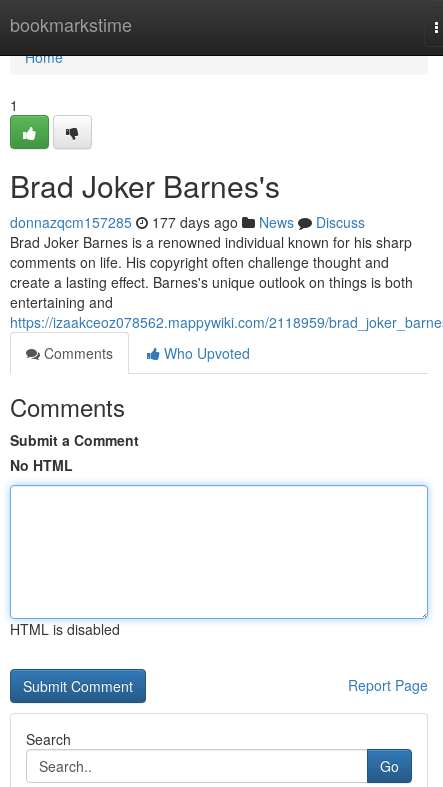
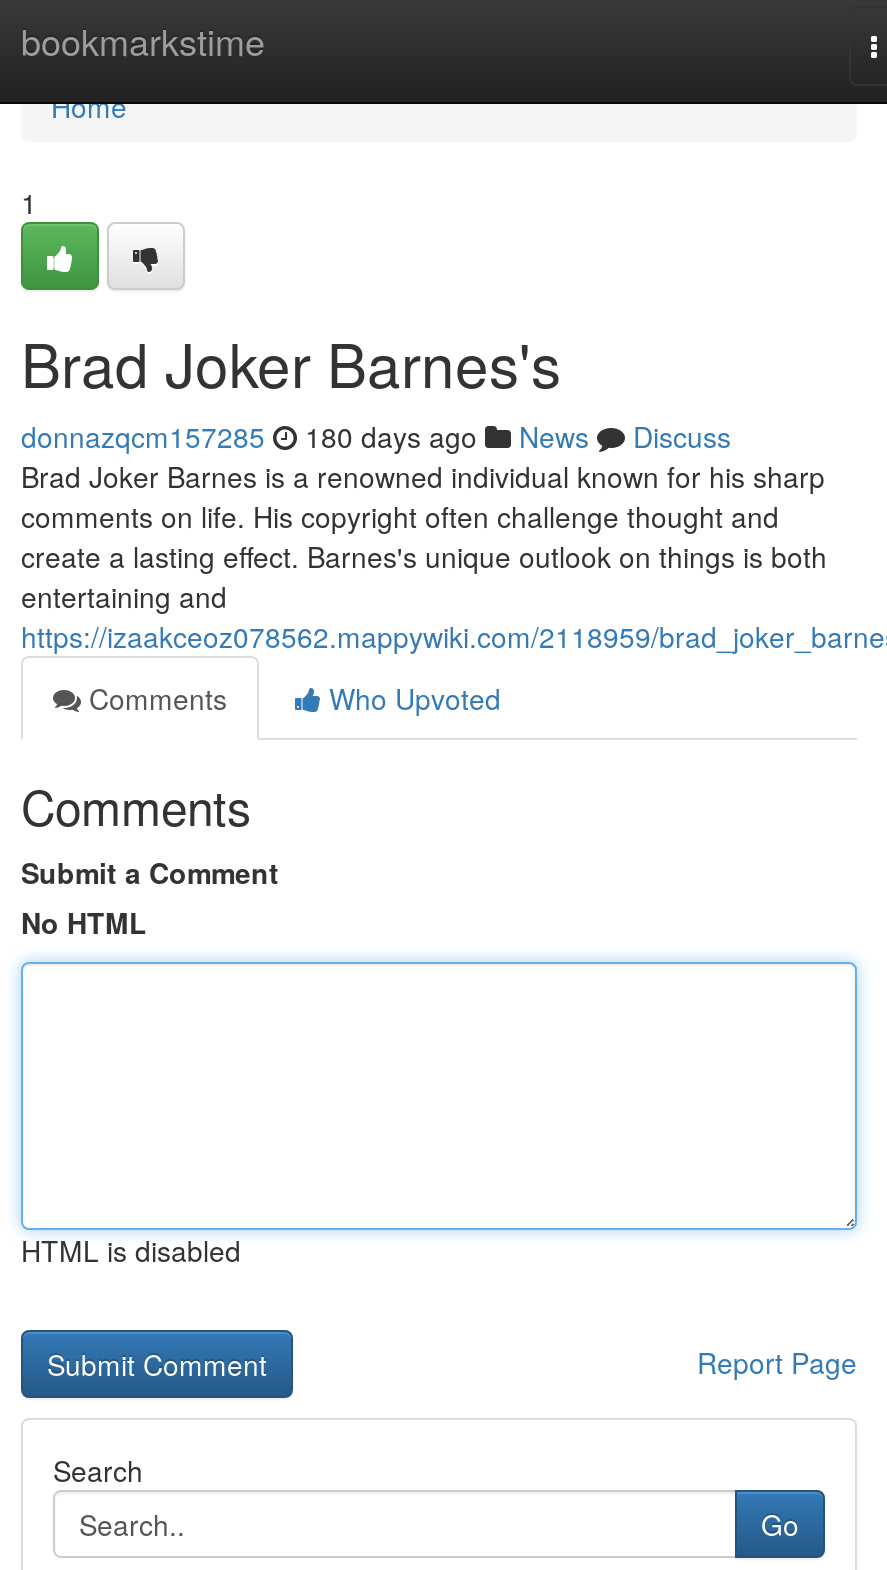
[10,212,365,232] donnazqcm157285 177 days ago News Discuss -> [21,416,731,456] donnazqcm157285 180 days ago News Discuss

